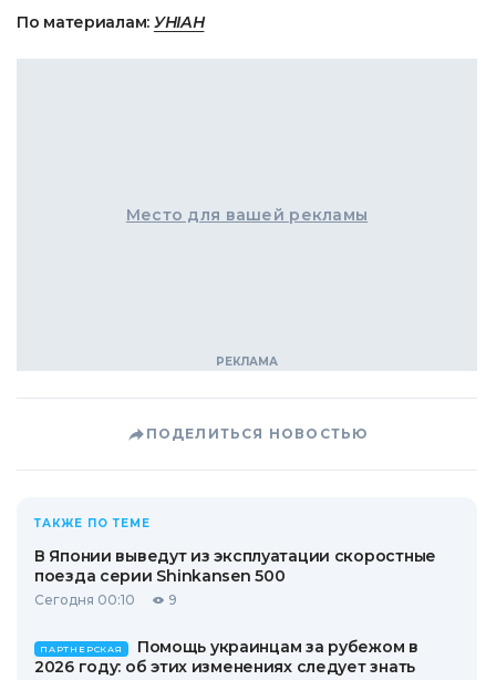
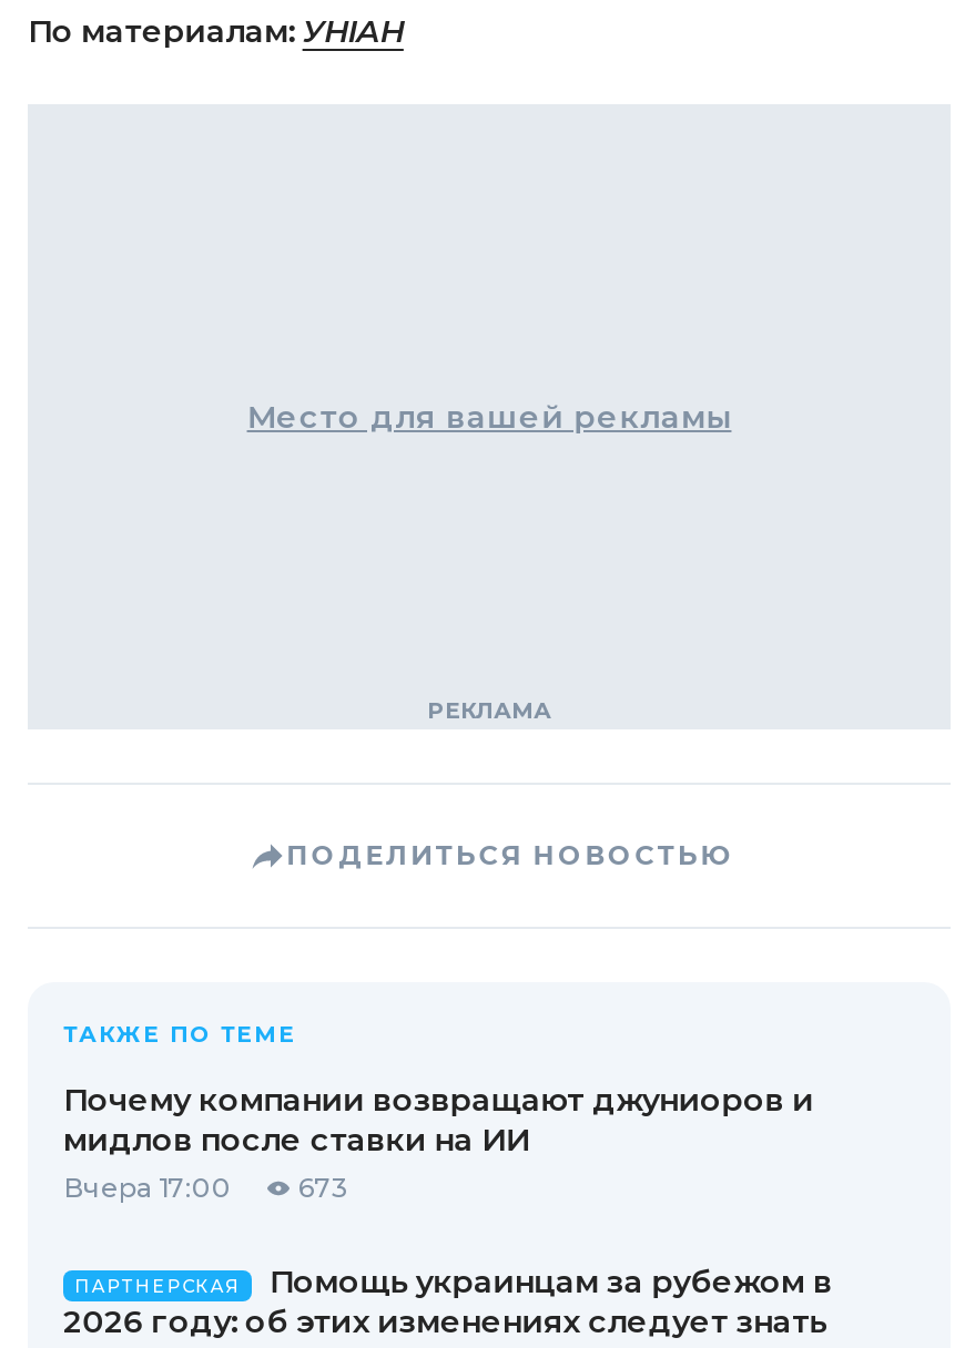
[34,546,436,608] В Японии выведут из эксплуатации скоростные | поезда серии Shinkansen 500 | Сегодня 00:10 | 9 -> [63,1079,814,1203] Почему компании возвращают джуниоров и | мидлов после ставки на ИИ | Вчера 17:00 | 673

